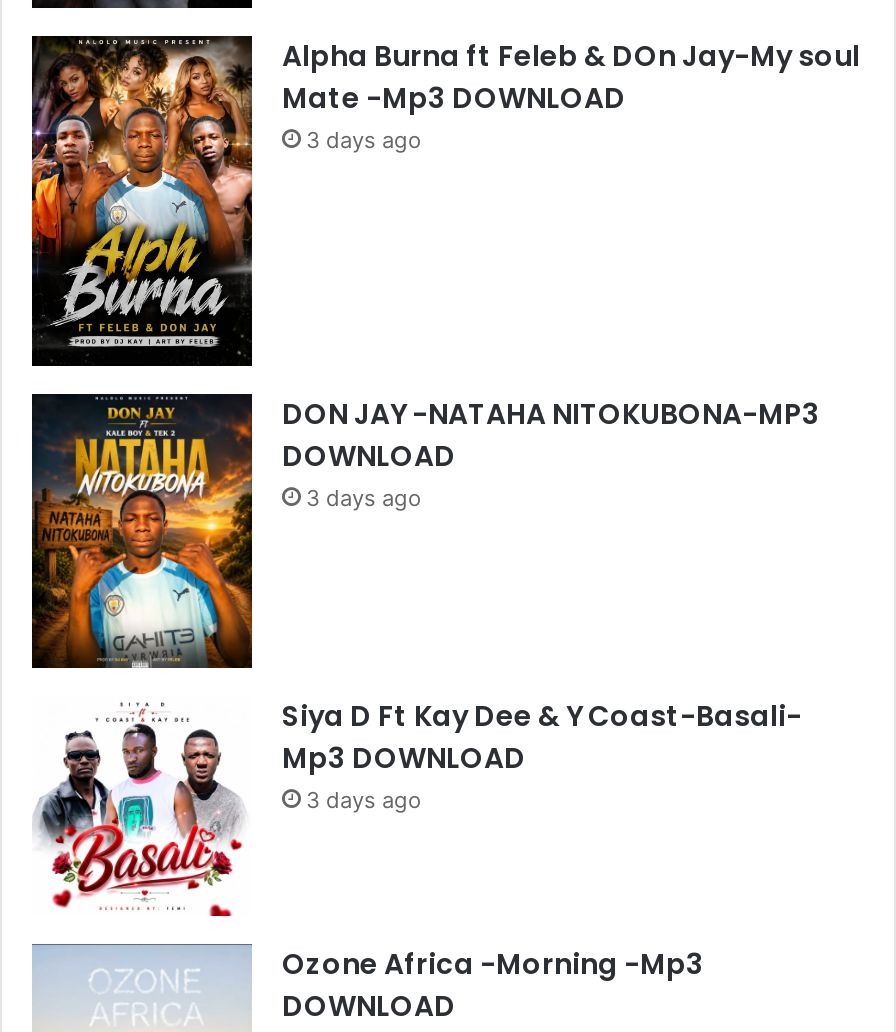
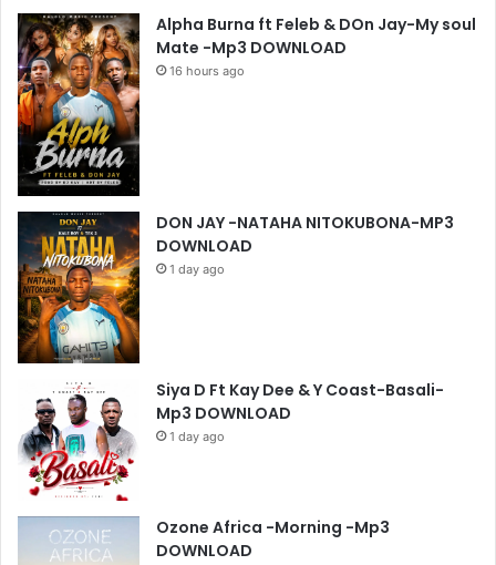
[306,125,422,153] 3 days ago -> [169,63,245,78] 16 hours ago
[306,483,422,511] 3 days ago -> [169,261,225,277] 1 day ago
[306,786,422,814] 3 days ago -> [169,429,225,444] 1 day ago

